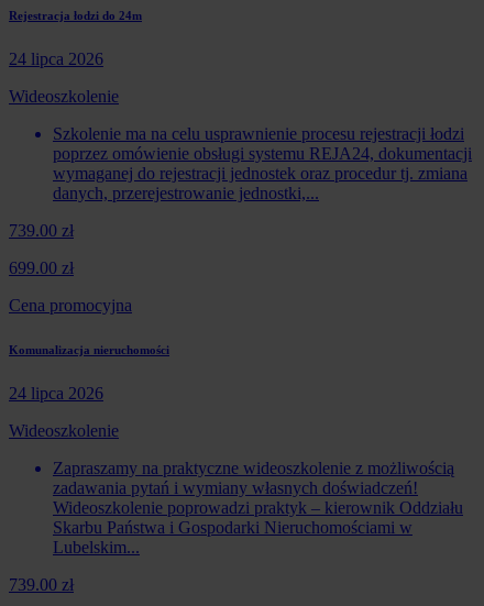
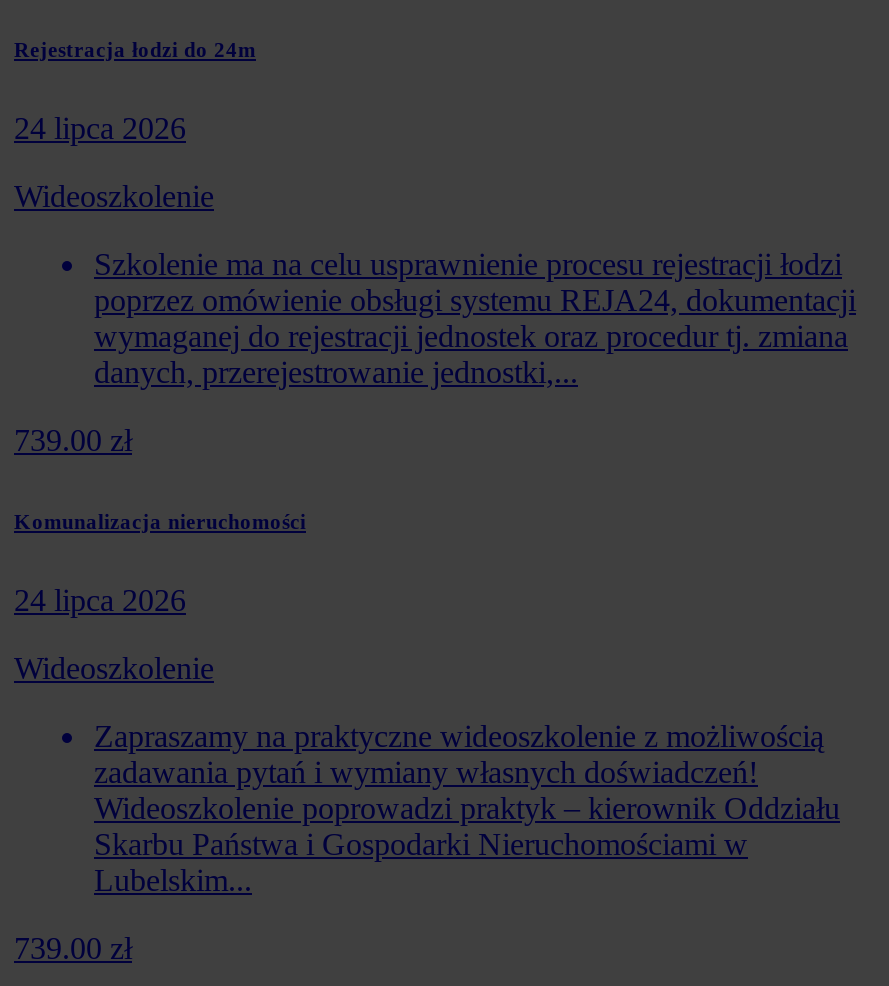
[9,259,132,315] 699.00 zł | Cena promocyjna -> none

